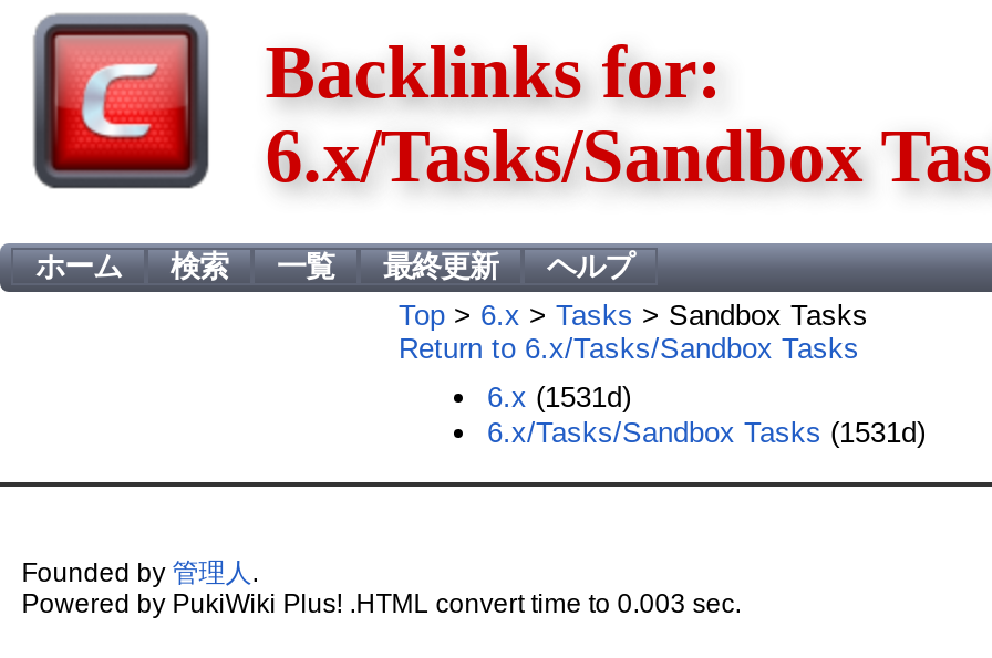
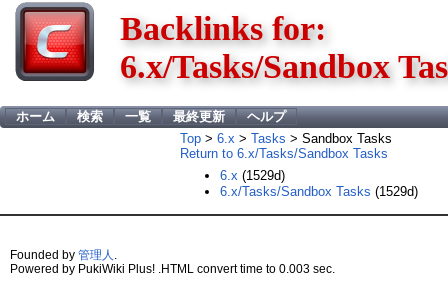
[487,379,631,412] 6.x (1531d) -> [220,167,285,182] 6.x (1529d)
[487,415,926,448] 6.x/Tasks/Sandbox Tasks (1531d) -> [220,183,418,198] 6.x/Tasks/Sandbox Tasks (1529d)

